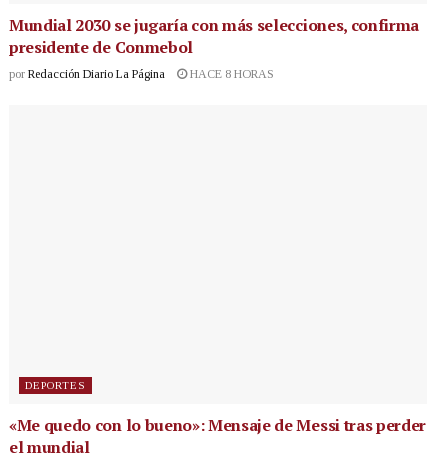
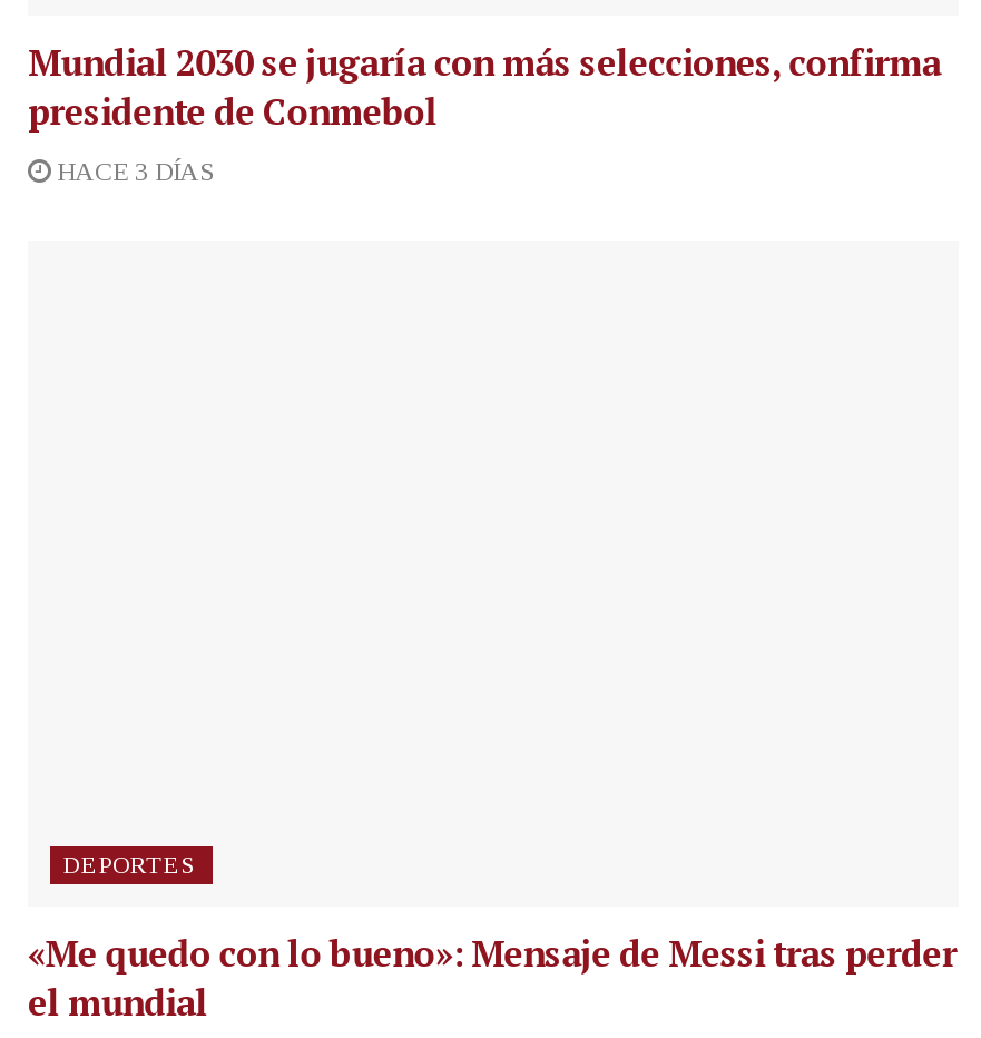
[9,67,274,81] por Redacción Diario La Página | HACE 8 HORAS -> [50,157,215,188] HACE 3 DÍAS

